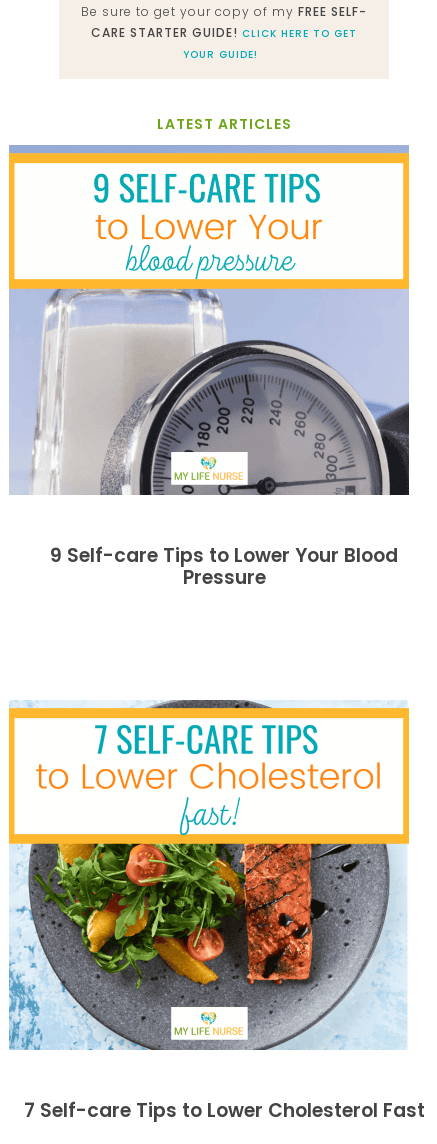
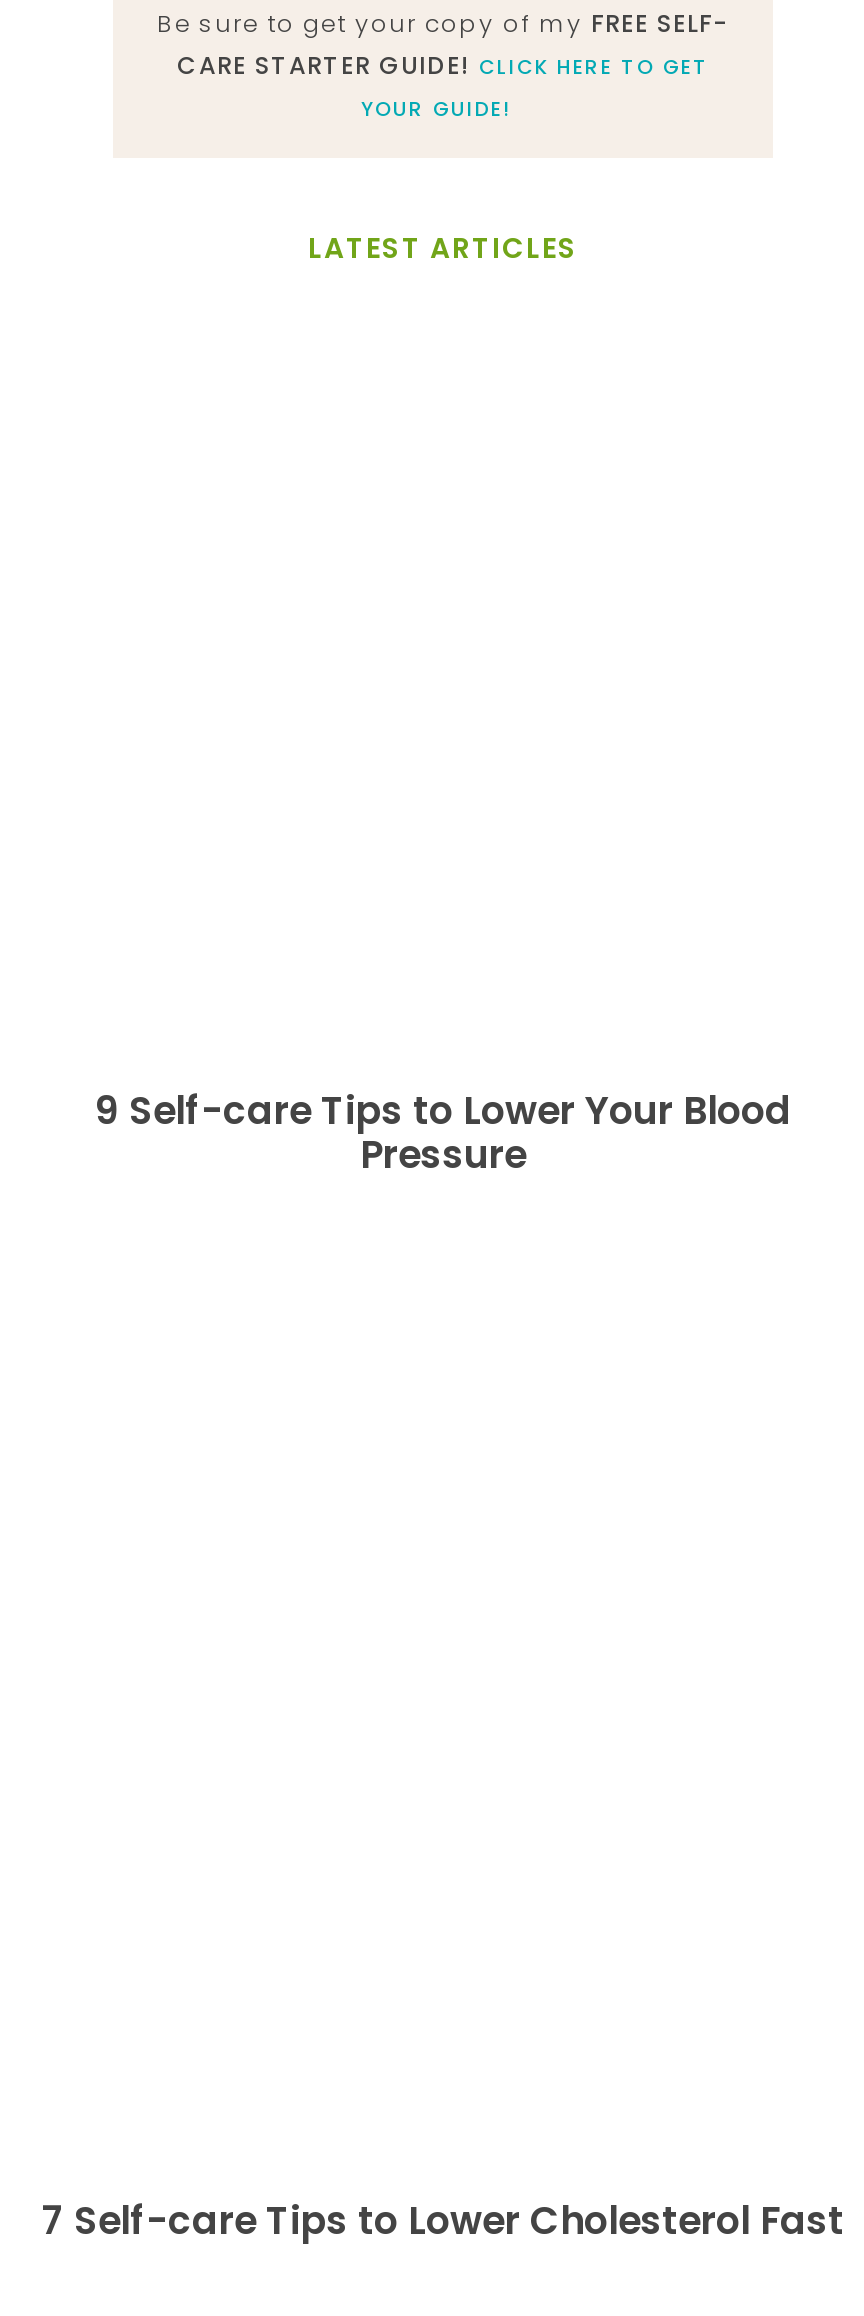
[8,144,410,496] [image] -> none
[8,699,410,1051] [image] -> none

